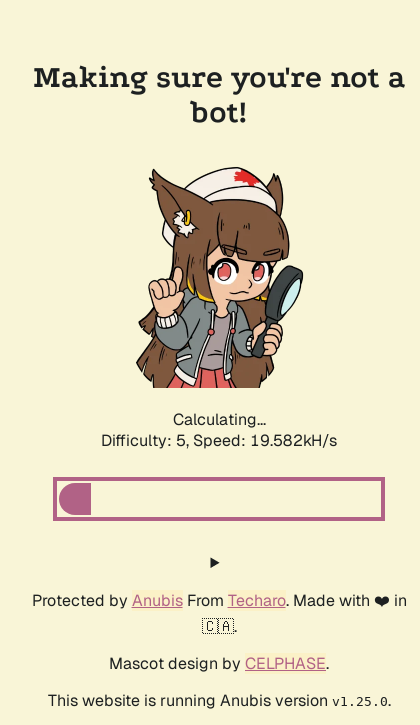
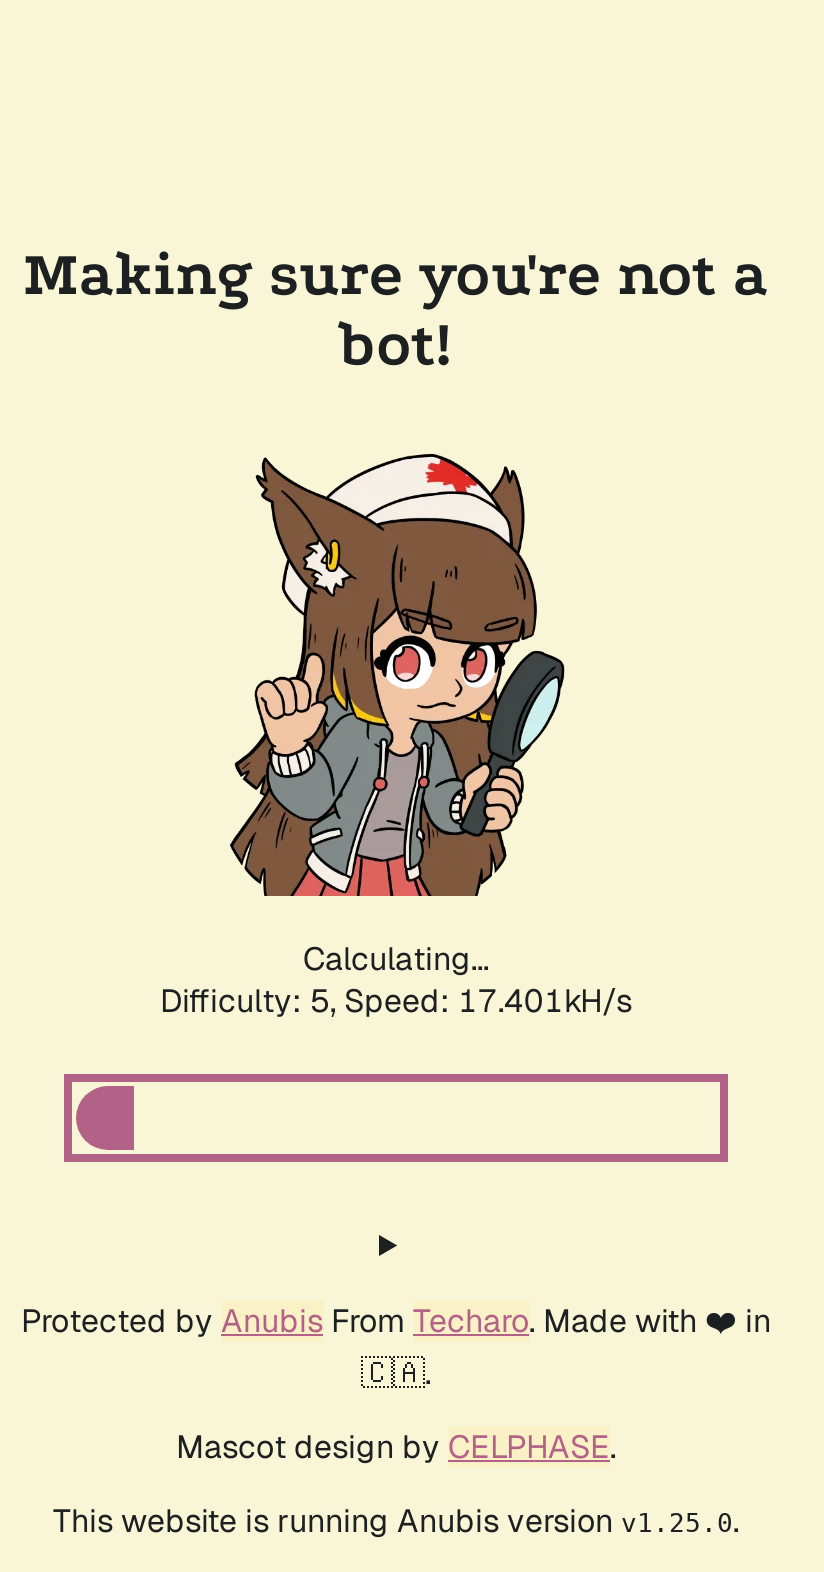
[101,430,337,451] Difficulty: 5, Speed: 19.582kH/s -> [160,980,632,1022] Difficulty: 5, Speed: 17.401kH/s

